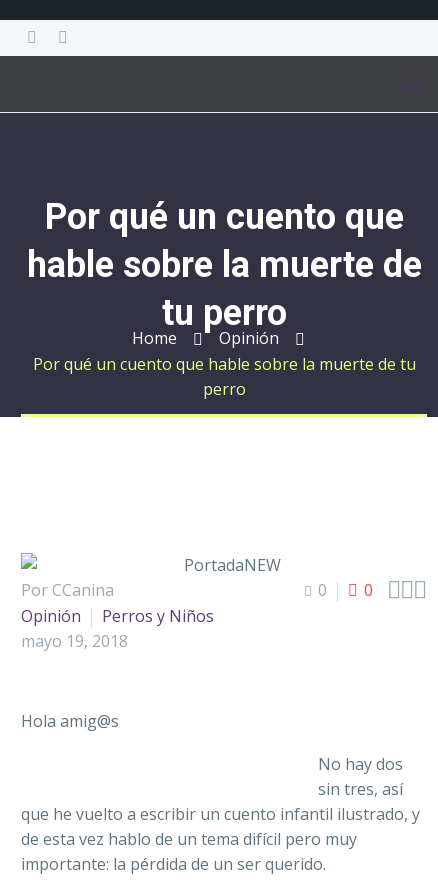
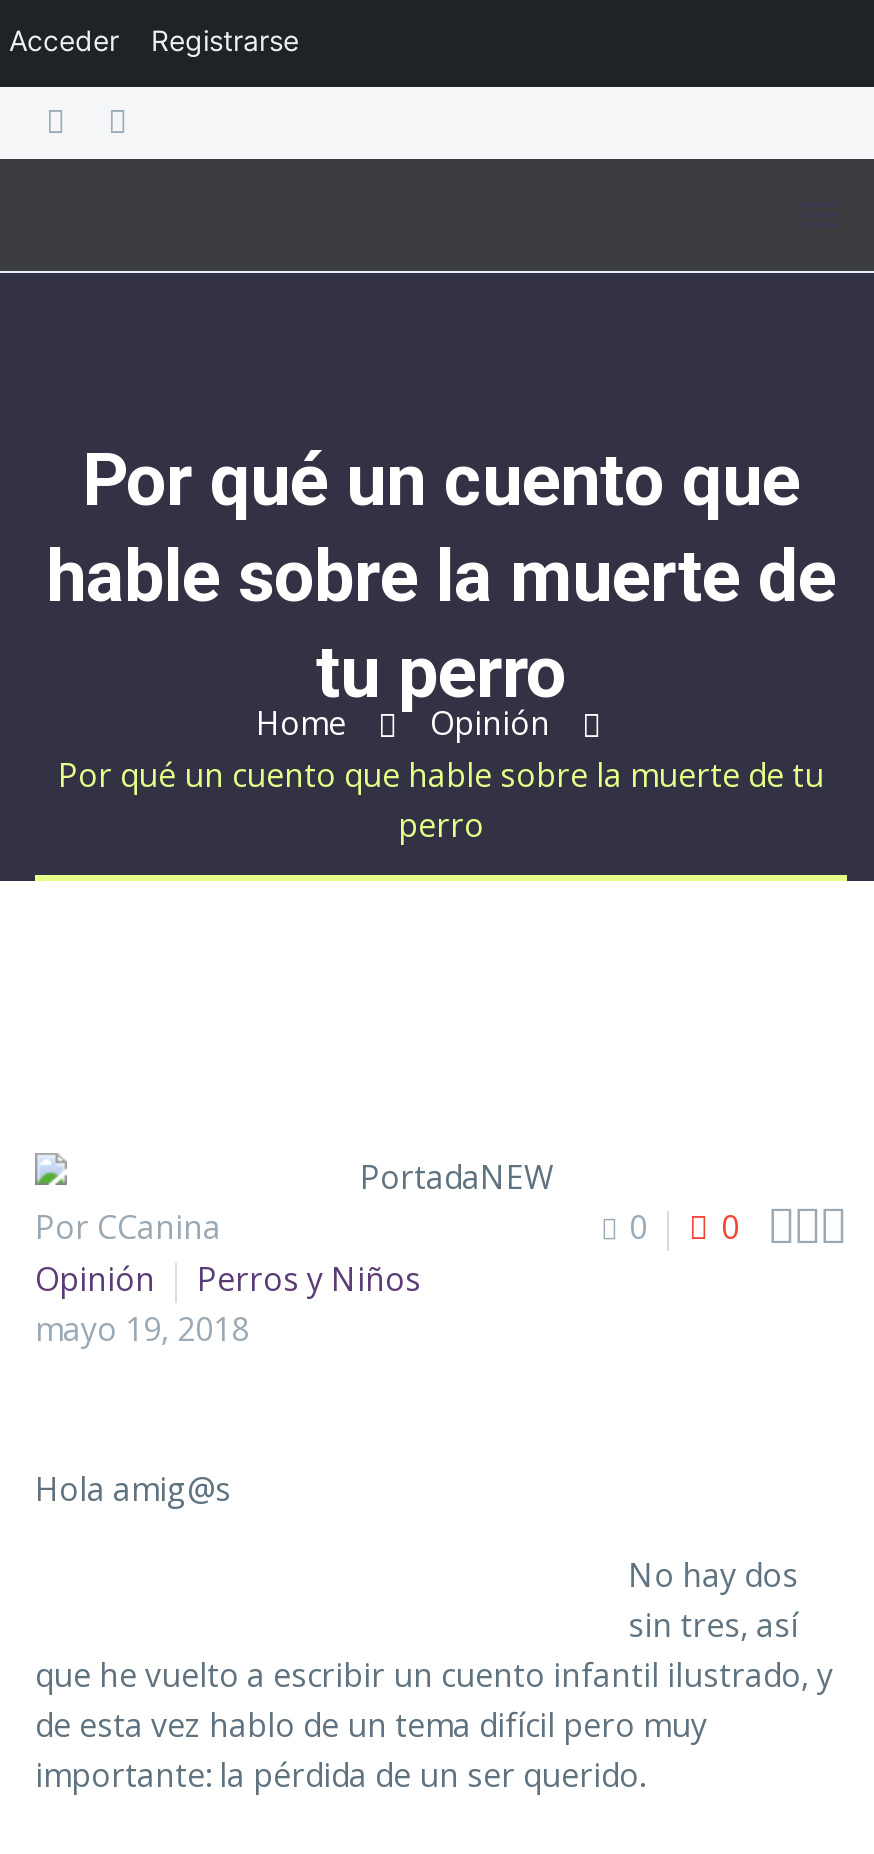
none -> [9,23,299,57] Acceder | Registrarse

